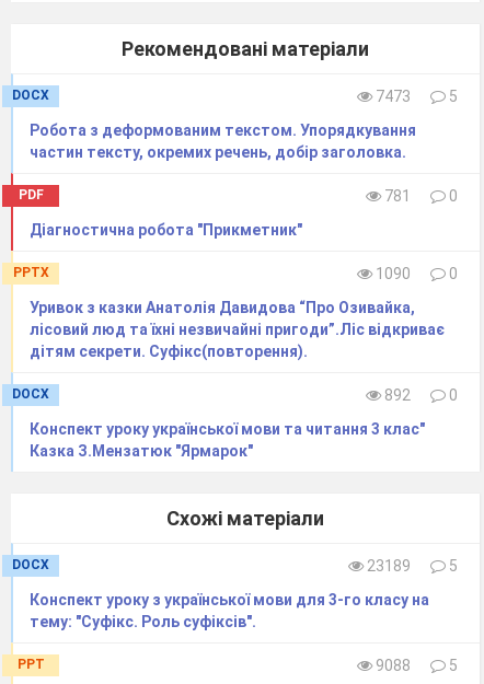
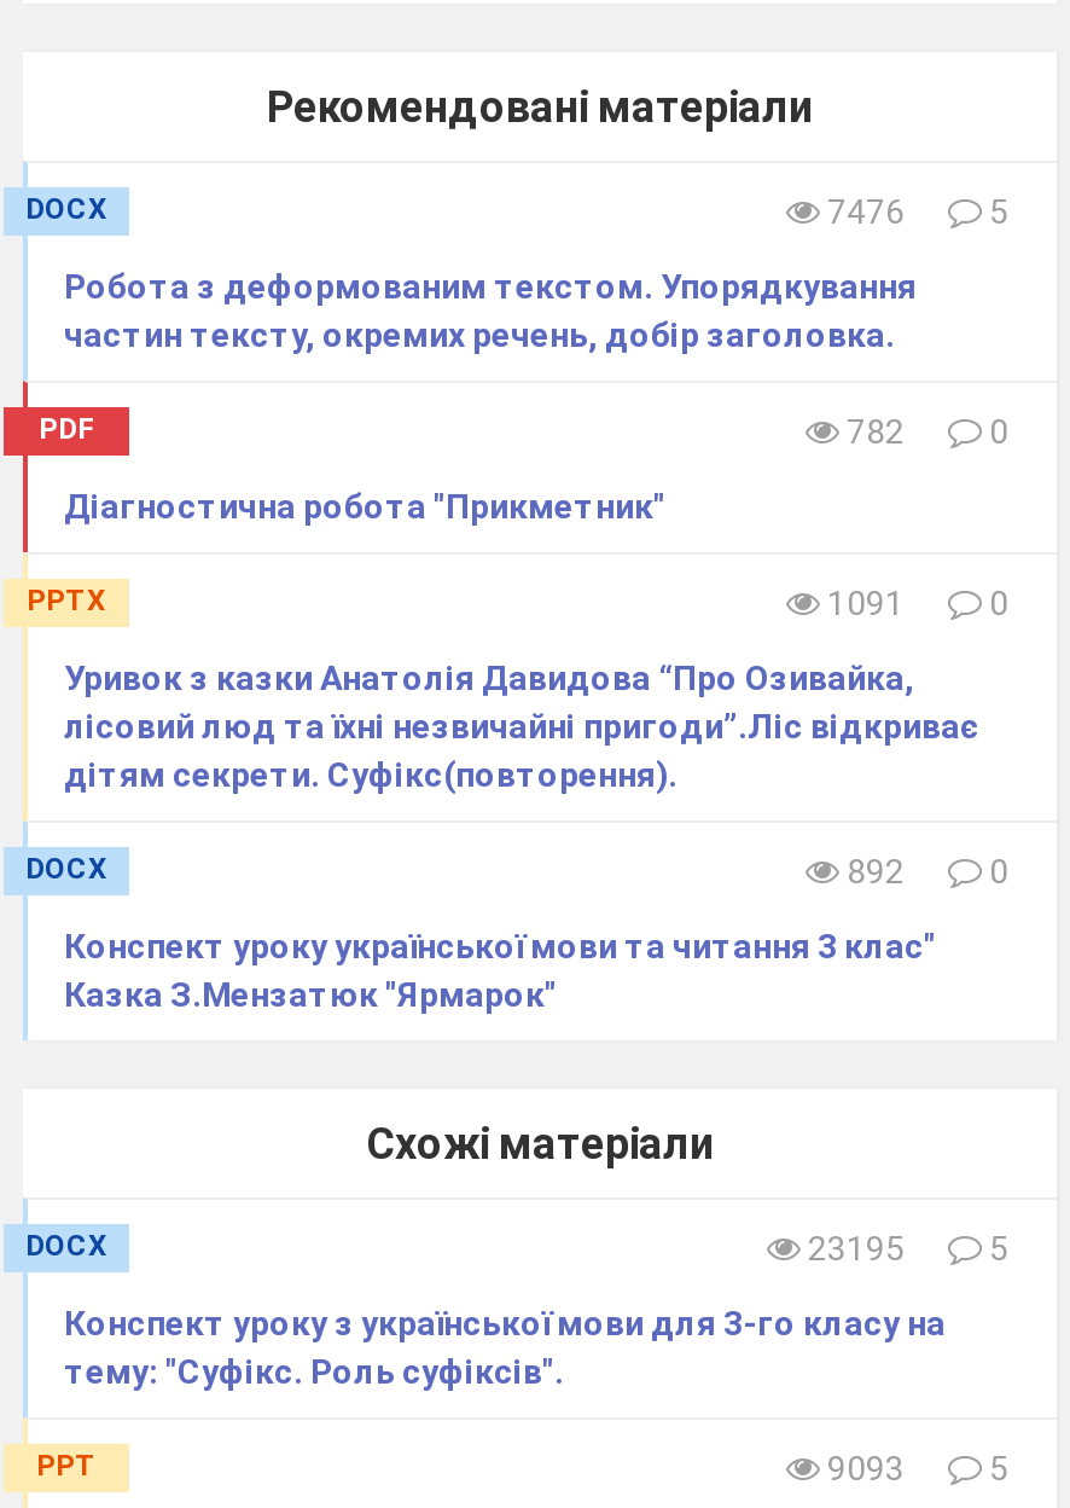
[372,88,458,106] 7473 5 -> [820,192,1008,231] 7476 5
[381,188,458,205] 781 0 -> [839,412,1008,450] 782 0
[372,265,411,283] 1090 -> [820,583,905,622] 1091
[364,557,458,575] 23189 5 -> [801,1229,1008,1267] 23195 5
[372,657,458,675] 9088 5 -> [820,1449,1008,1487] 9093 5

